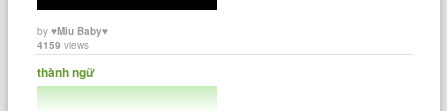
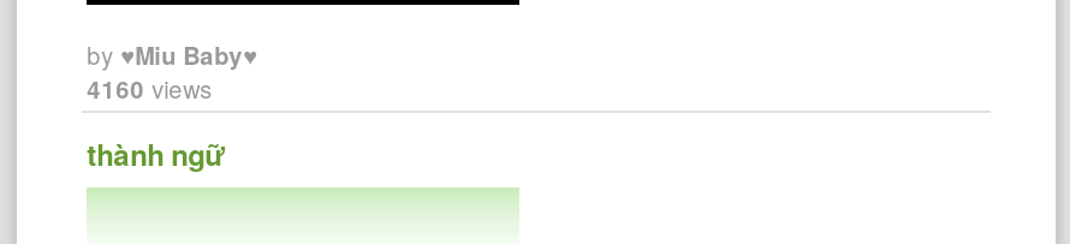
[37,37,89,51] 4159 views -> [87,71,212,105] 4160 views

